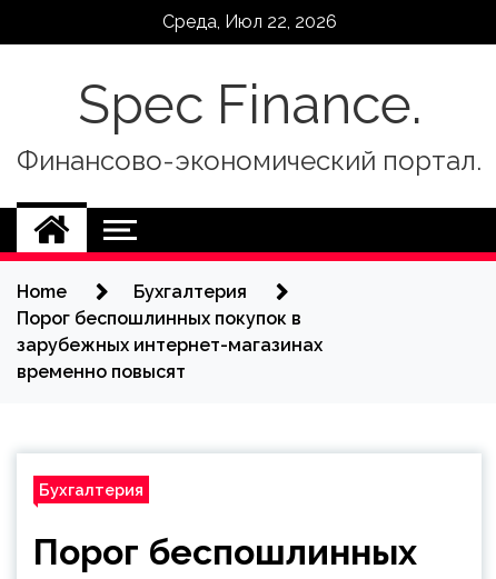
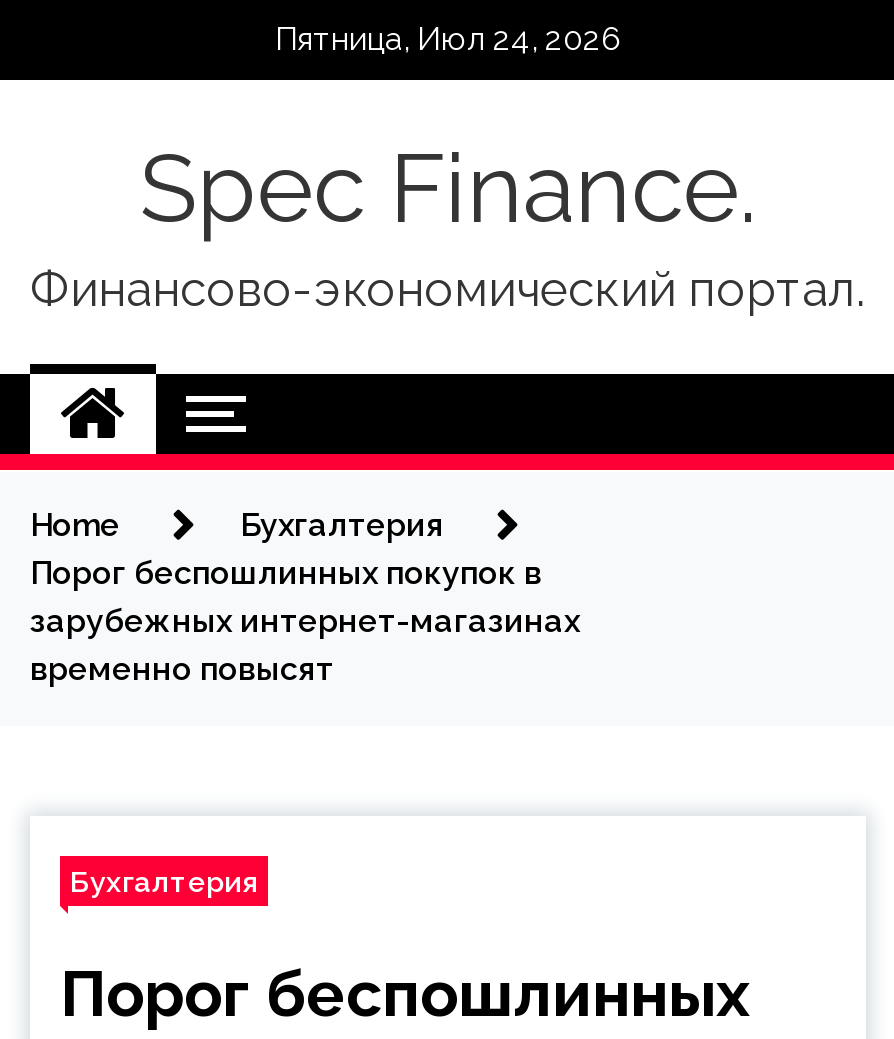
[162,11,336,32] Среда, Июл 22, 2026 -> [275,20,621,58] Пятница, Июл 24, 2026

